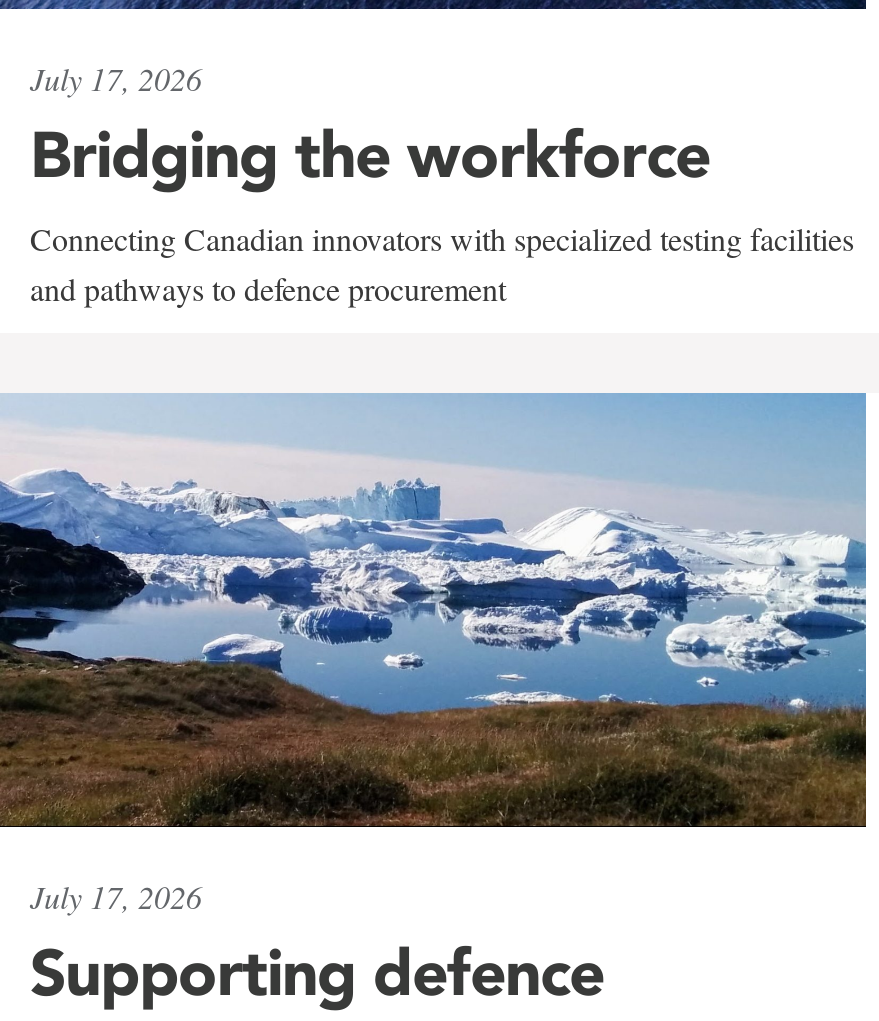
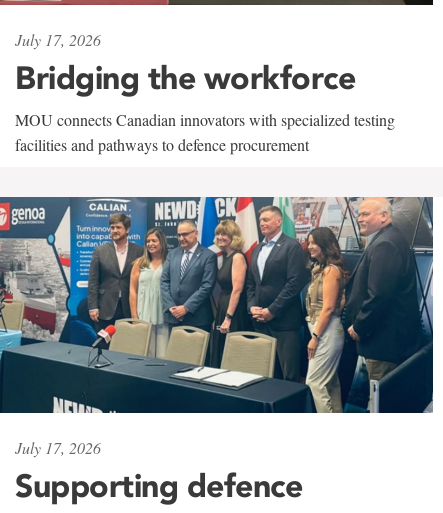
[30,218,854,310] Connecting Canadian innovators with specialized testing facilities | and pathways to defence procurement -> [15,109,395,155] MOU connects Canadian innovators with specialized testing | facilities and pathways to defence procurement
[6,392,868,830] [image] -> [3,196,434,413] [image]

